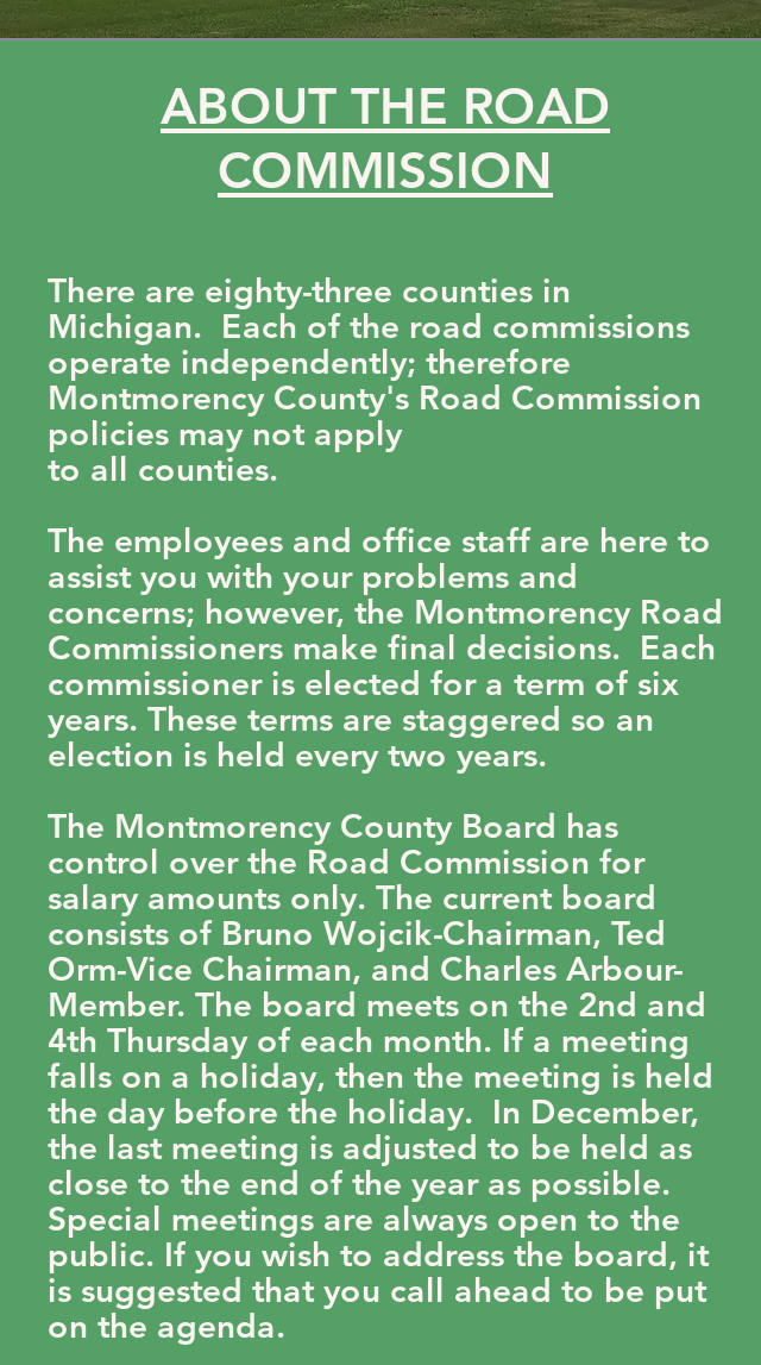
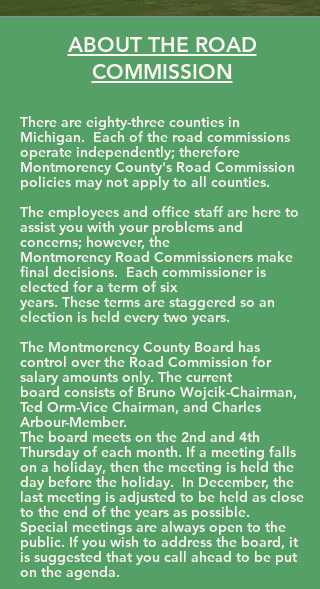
[48,876,713,1204] salary amounts only. The current board | consists of Bruno Wojcik-Chairman, Ted | Orm-Vice Chairman, and Charles Arbour- | Member. The board meets on the 2nd and | 4th Thursday of each month. If a meeting | falls on a holiday, then the meeting is held | the day before the holiday. In December, | the last meeting is adjusted to be held as | close to the end of the year as possible. -> [20,368,304,521] salary amounts only. The current | board consists of Bruno Wojcik-Chairman, | Ted Orm-Vice Chairman, and Charles | Arbour-Member. | The board meets on the 2nd and 4th | Thursday of each month. If a meeting falls | on a holiday, then the meeting is held the | day before the holiday. In December, the | last meeting is adjusted to be held as close | to the end of the years as possible.

